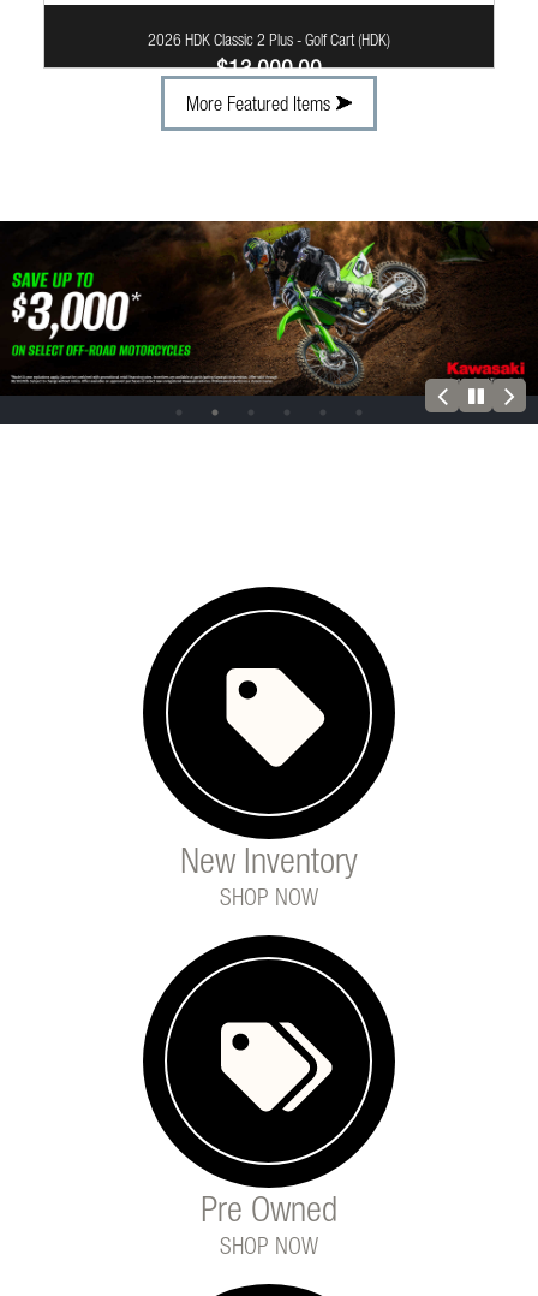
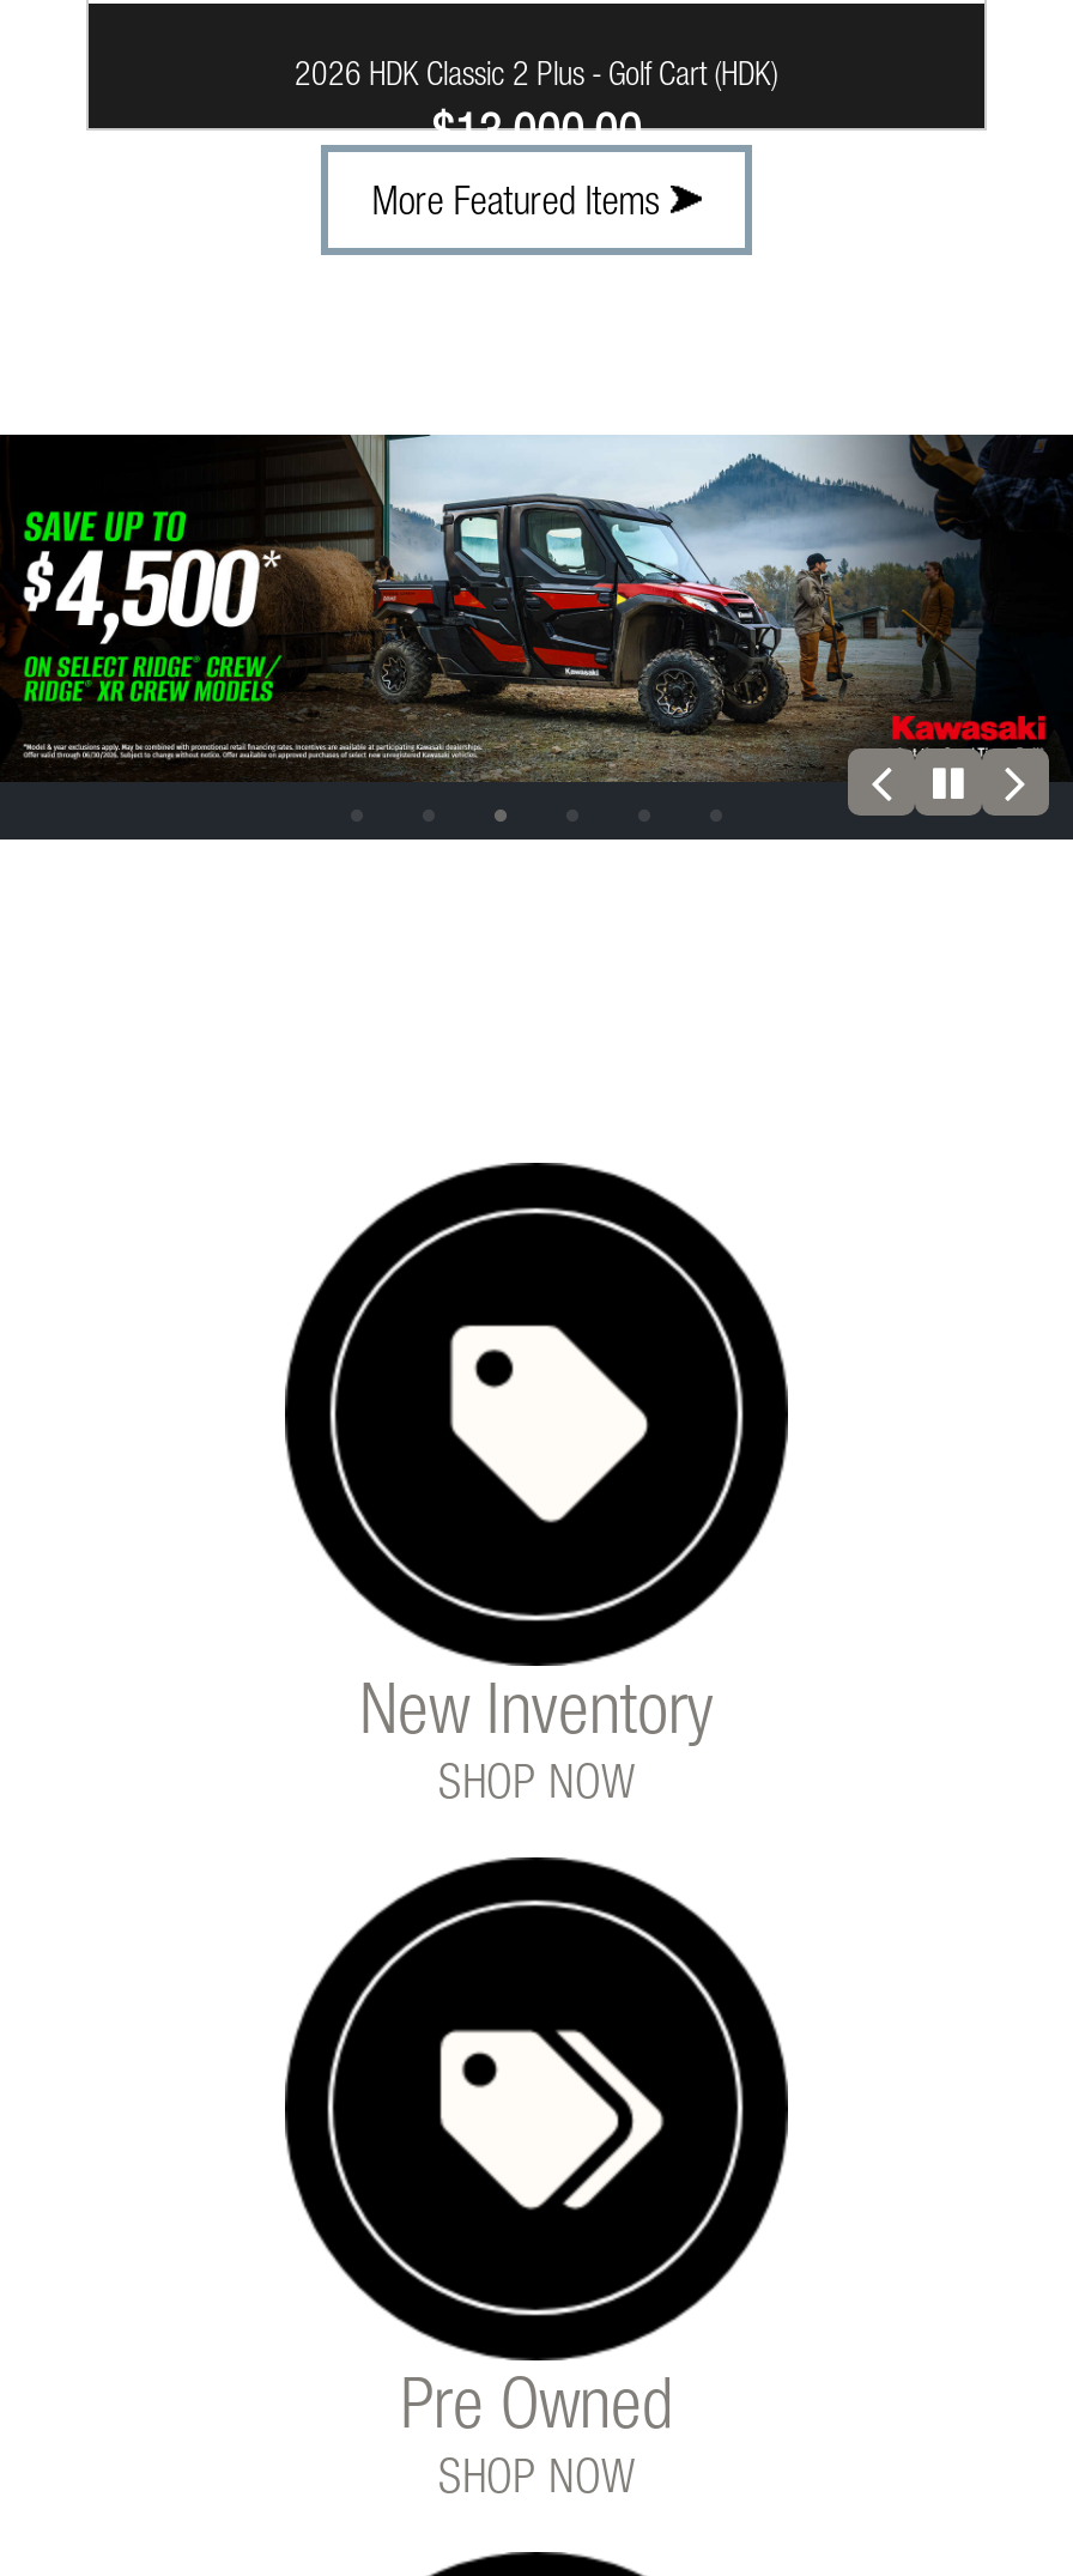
[11,220,534,396] [image] -> [17,432,1066,782] [image]

